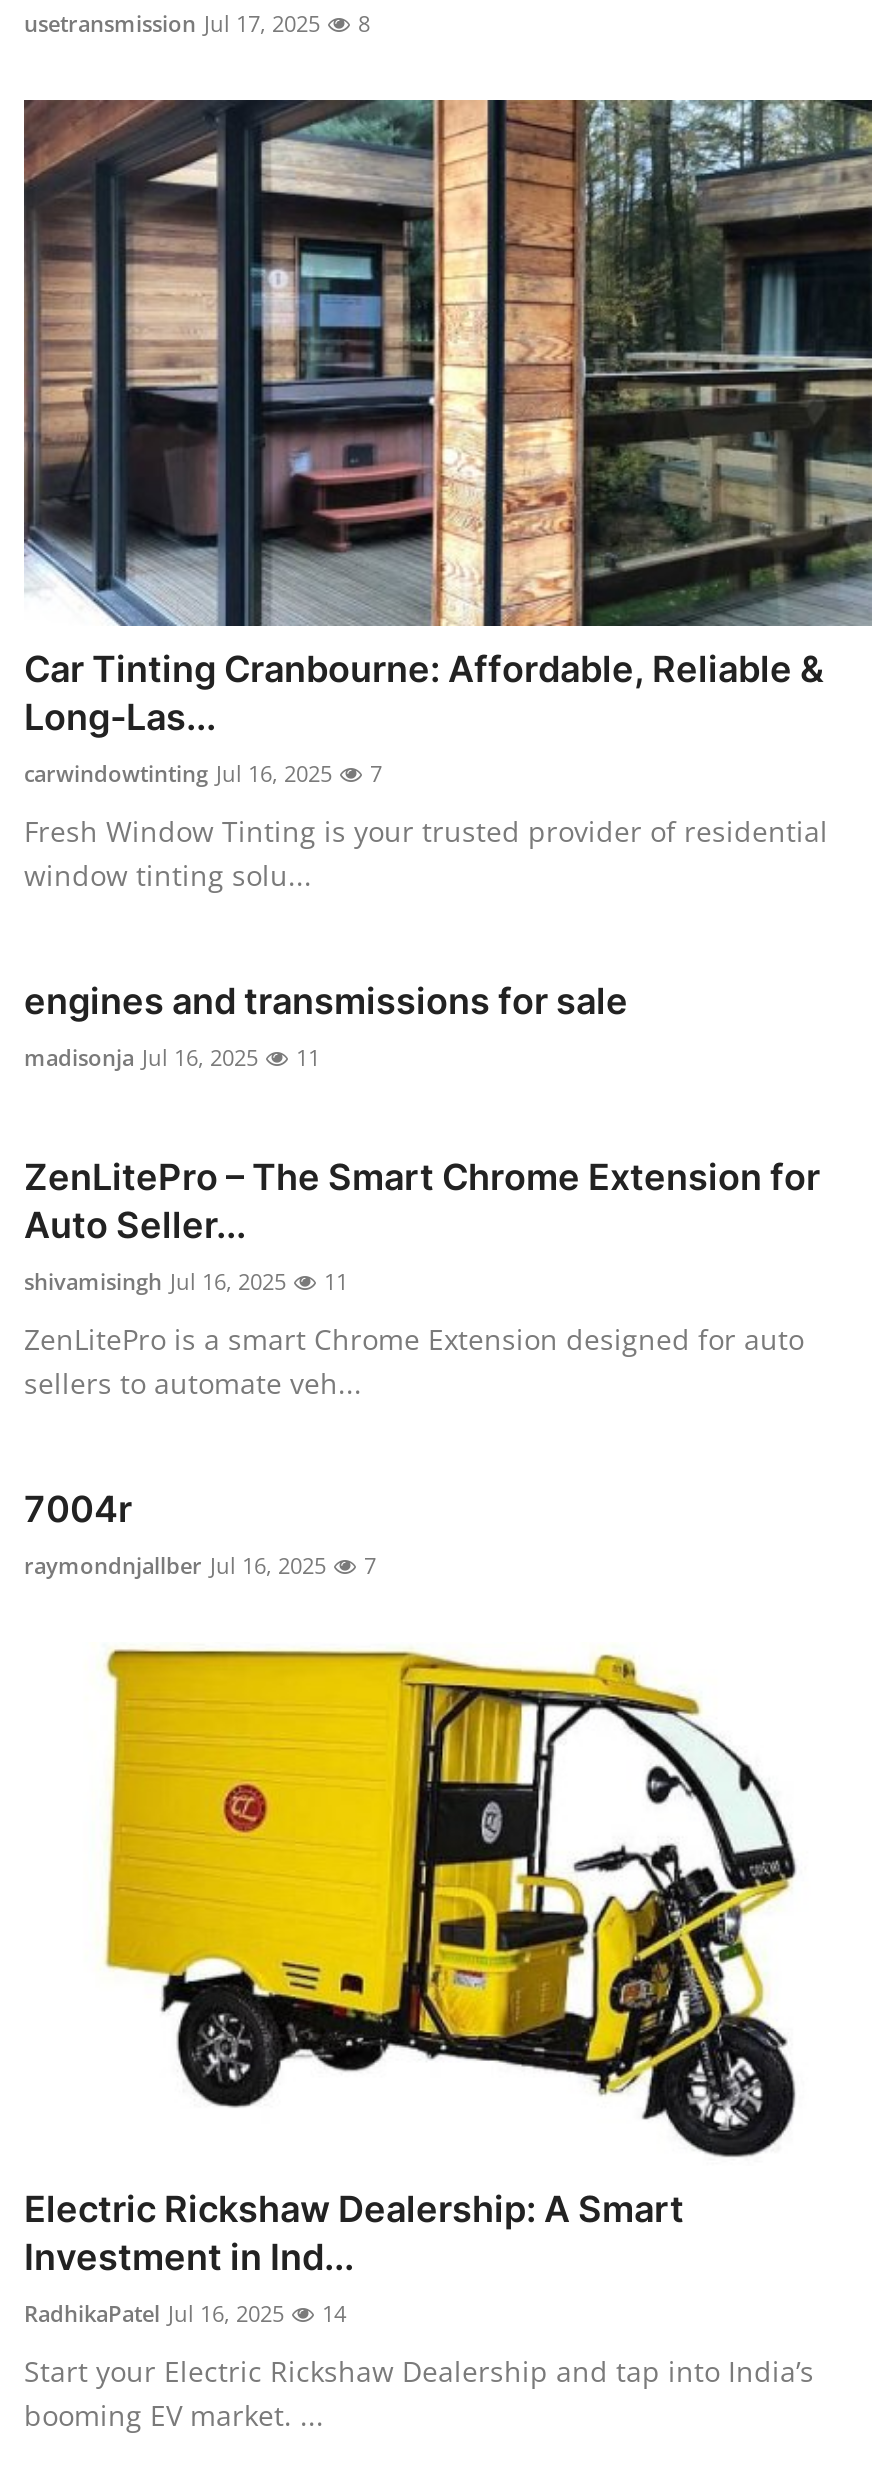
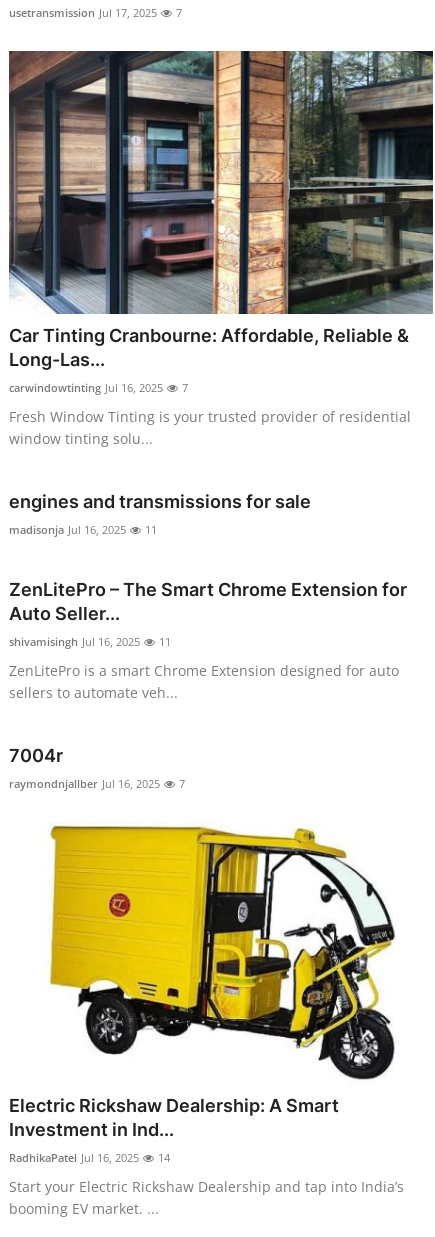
[24,9,370,39] usetransmission Jul 17, 2025 8 -> [9,5,182,20] usetransmission Jul 17, 2025 7

